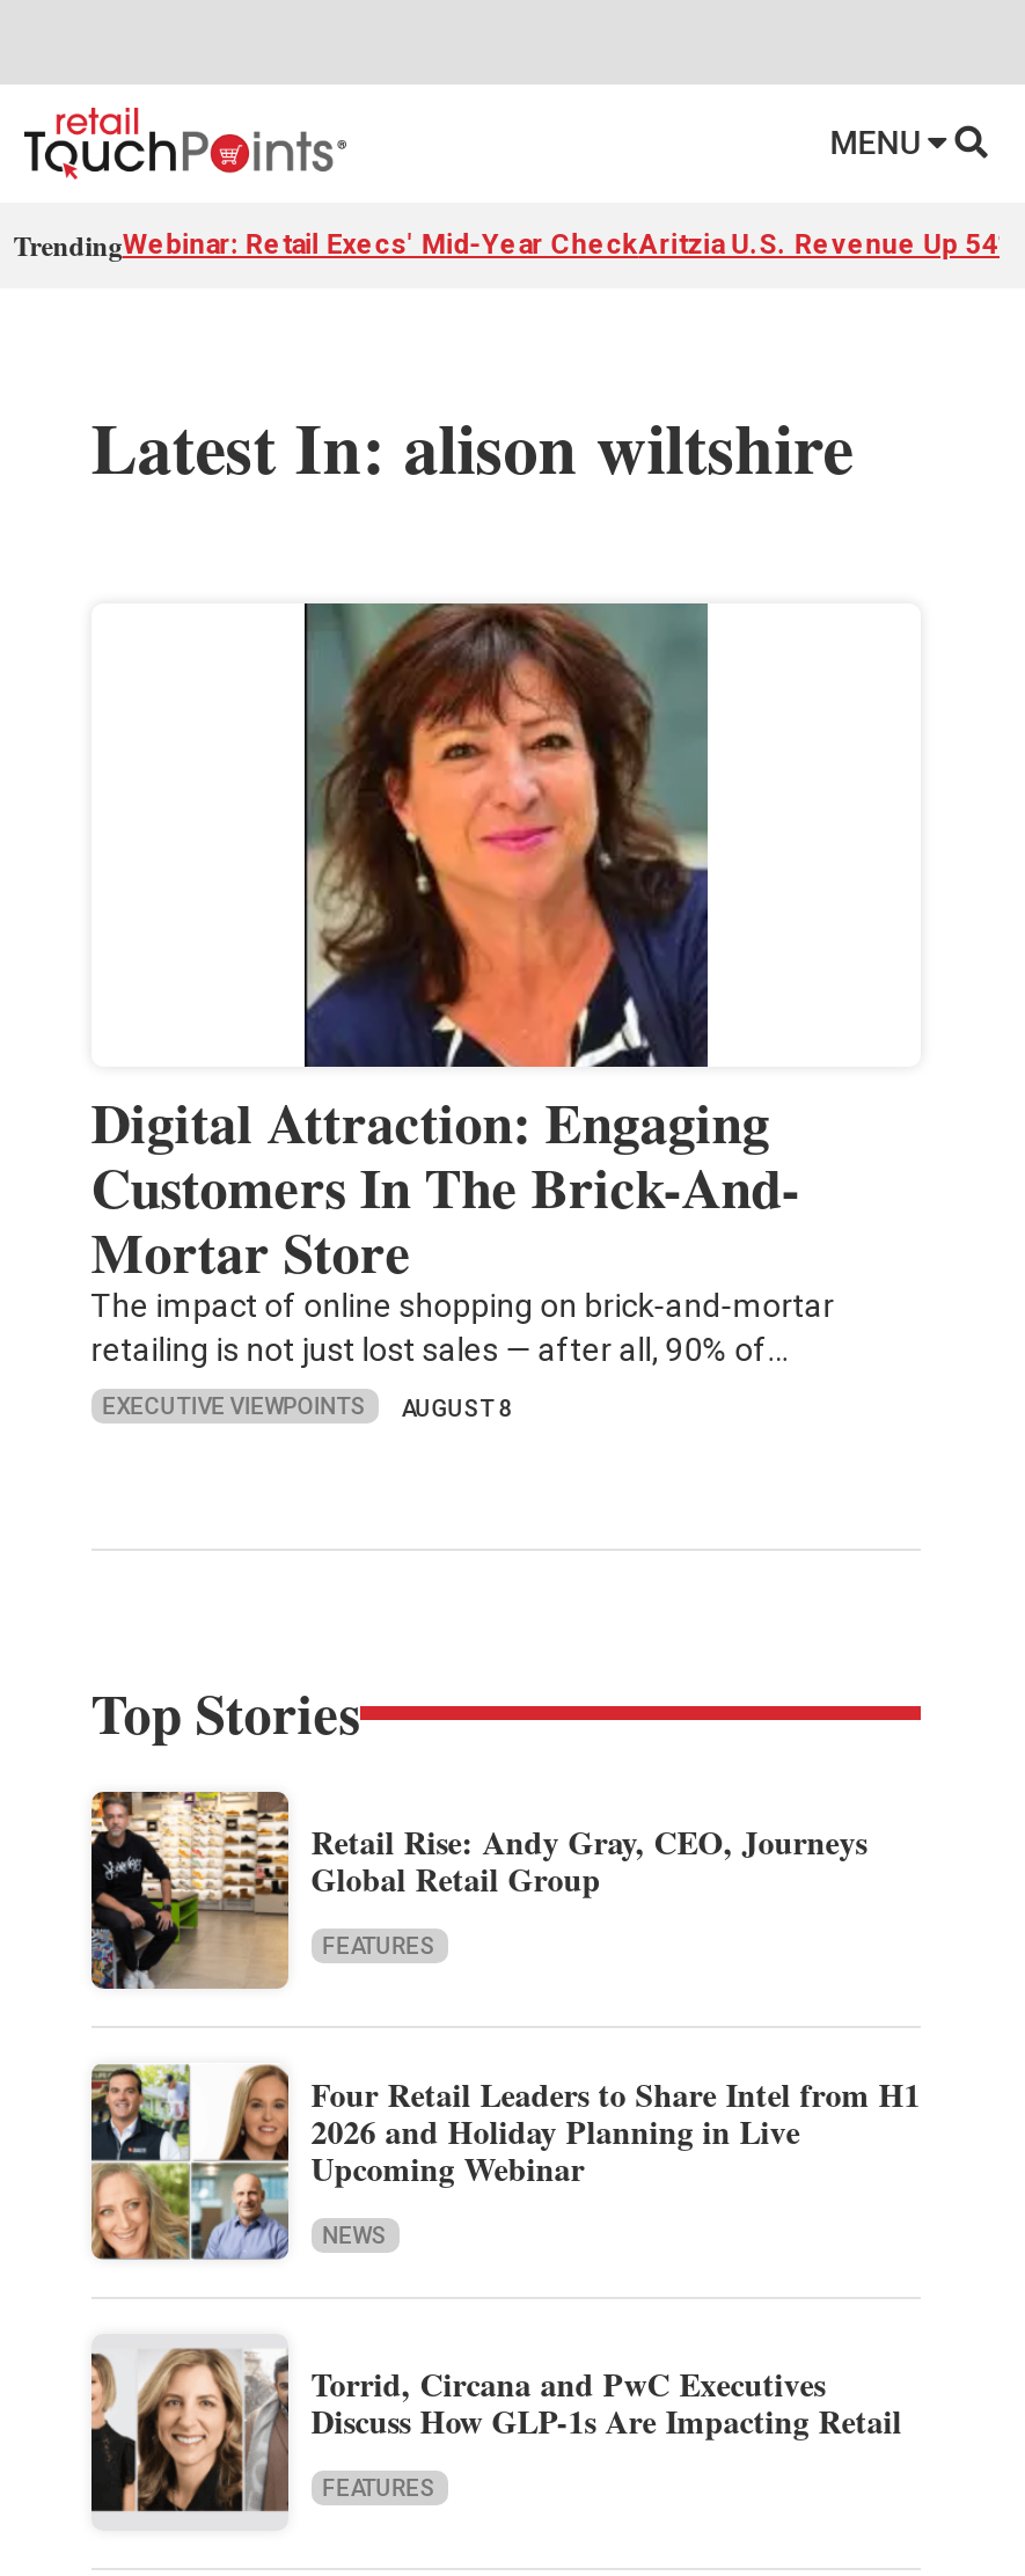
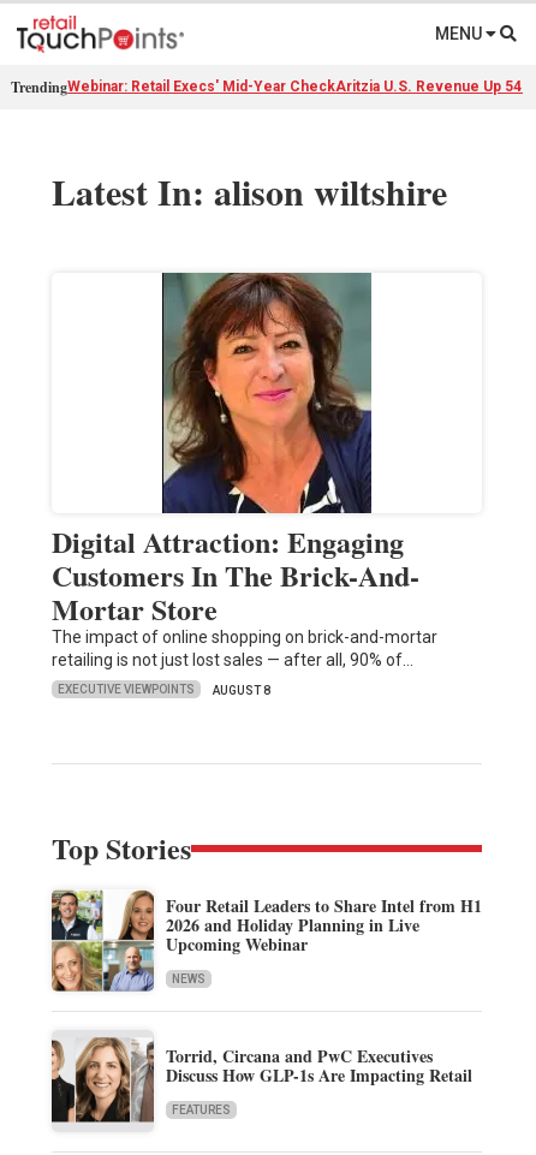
[89,1790,867,1989] [image] | Retail Rise: Andy Gray, CEO, Journeys | Global Retail Group | FEATURES -> none

